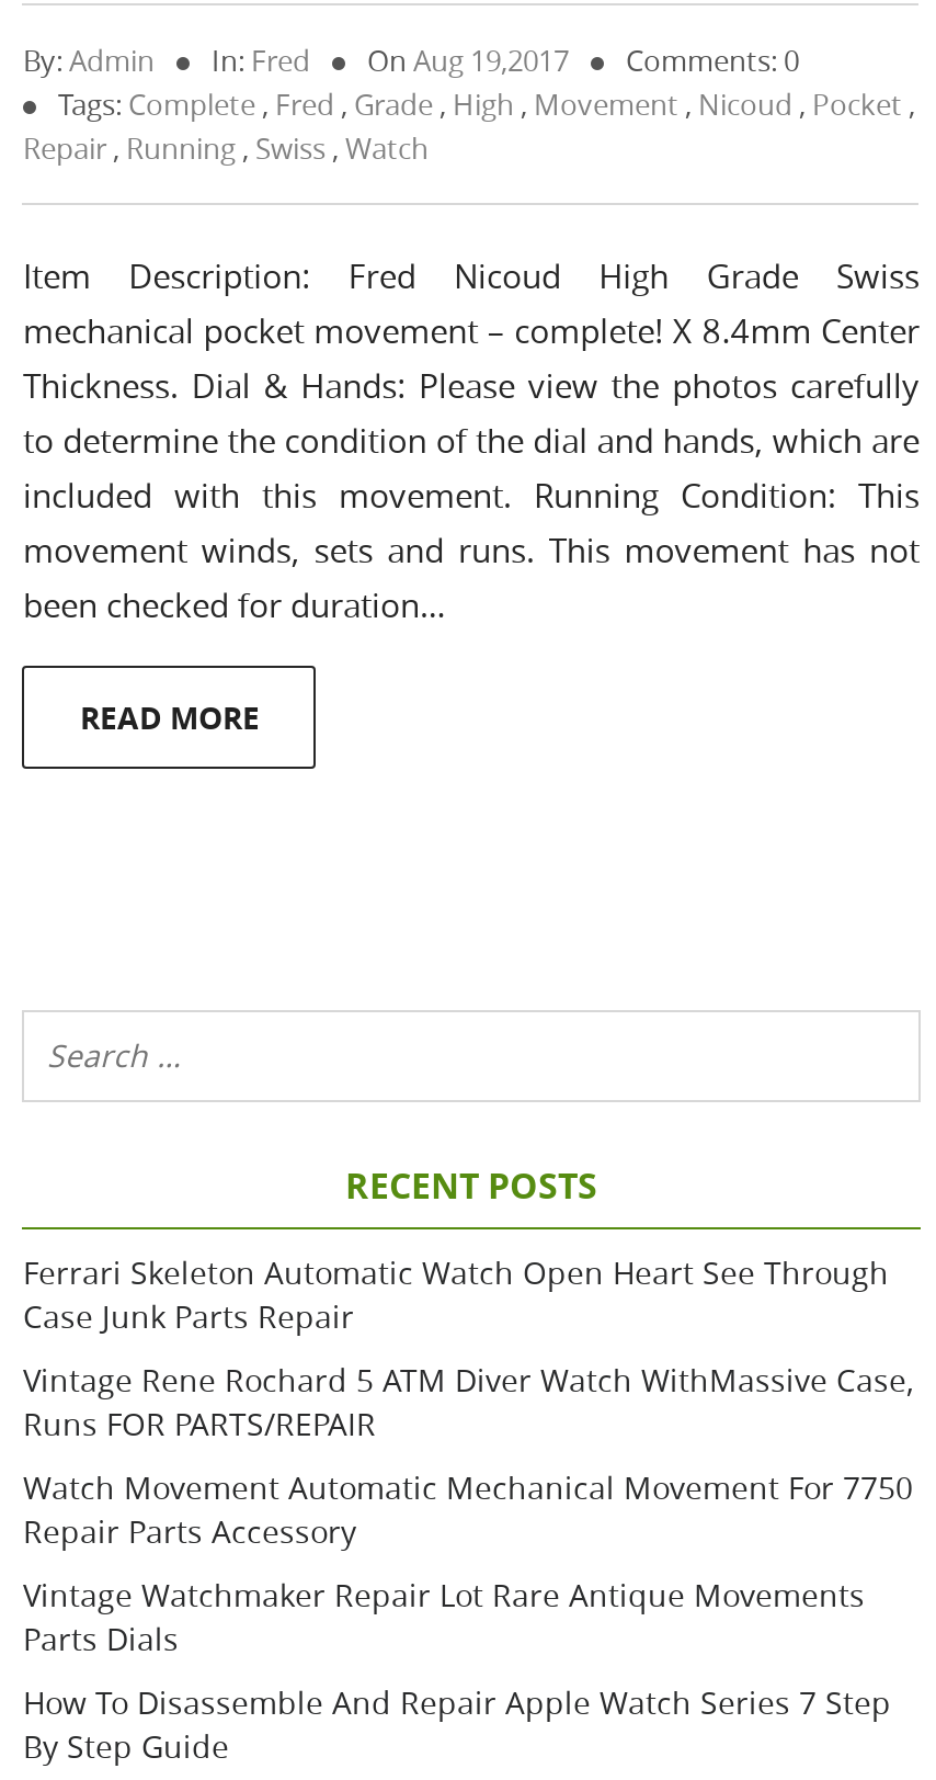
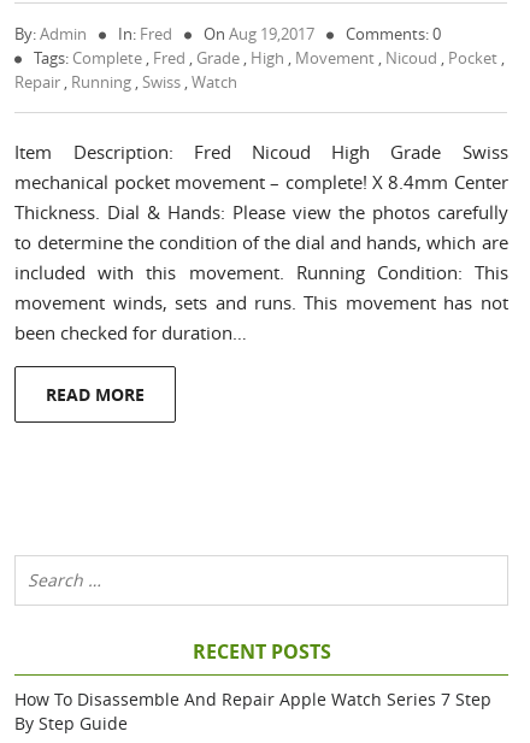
[23,1251,913,1659] Ferrari Skeleton Automatic Watch Open Heart See Through | Case Junk Parts Repair | Vintage Rene Rochard 5 ATM Diver Watch WithMassive Case, | Runs FOR PARTS/REPAIR | Watch Movement Automatic Mechanical Movement For 7750 | Repair Parts Accessory | Vintage Watchmaker Repair Lot Rare Antique Movements | Parts Dials -> none

